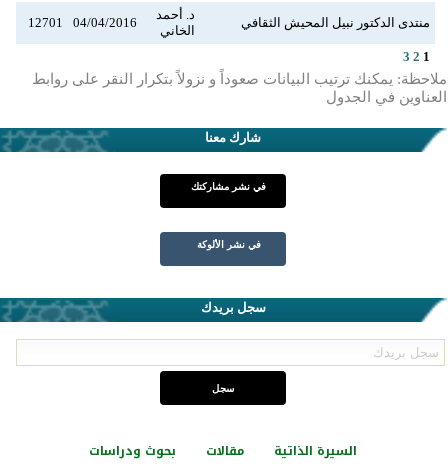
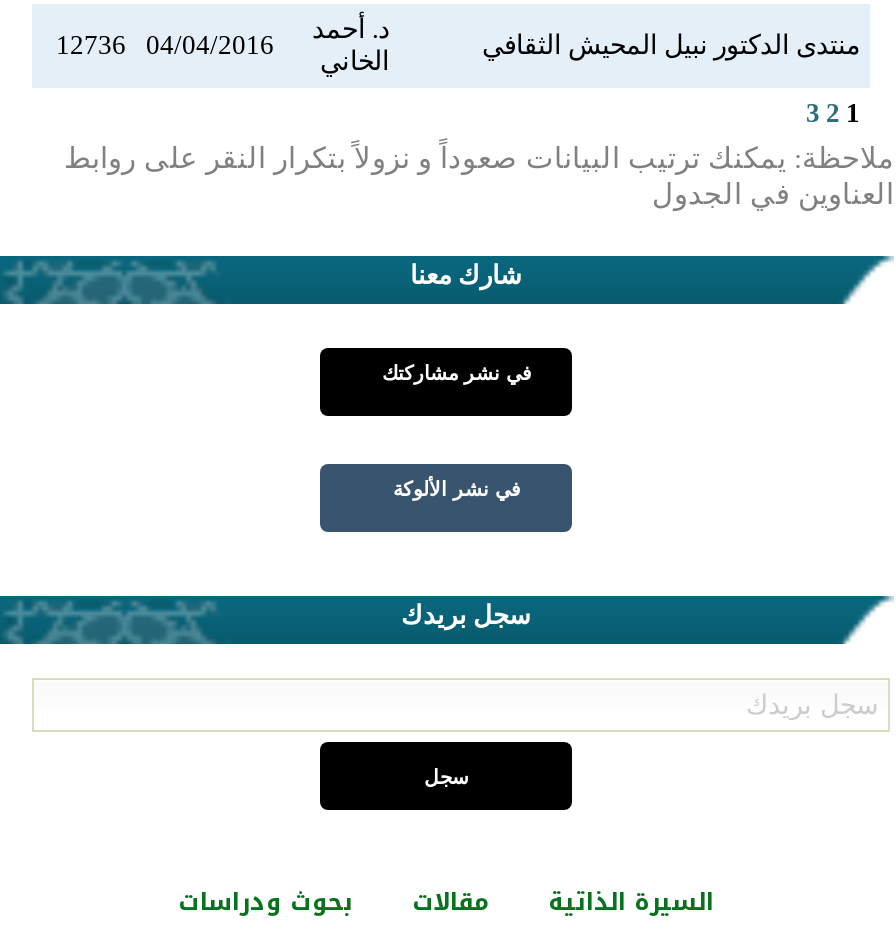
[28,15,137,30] 12701 04/04/2016 -> [56,30,274,60] 12736 04/04/2016

